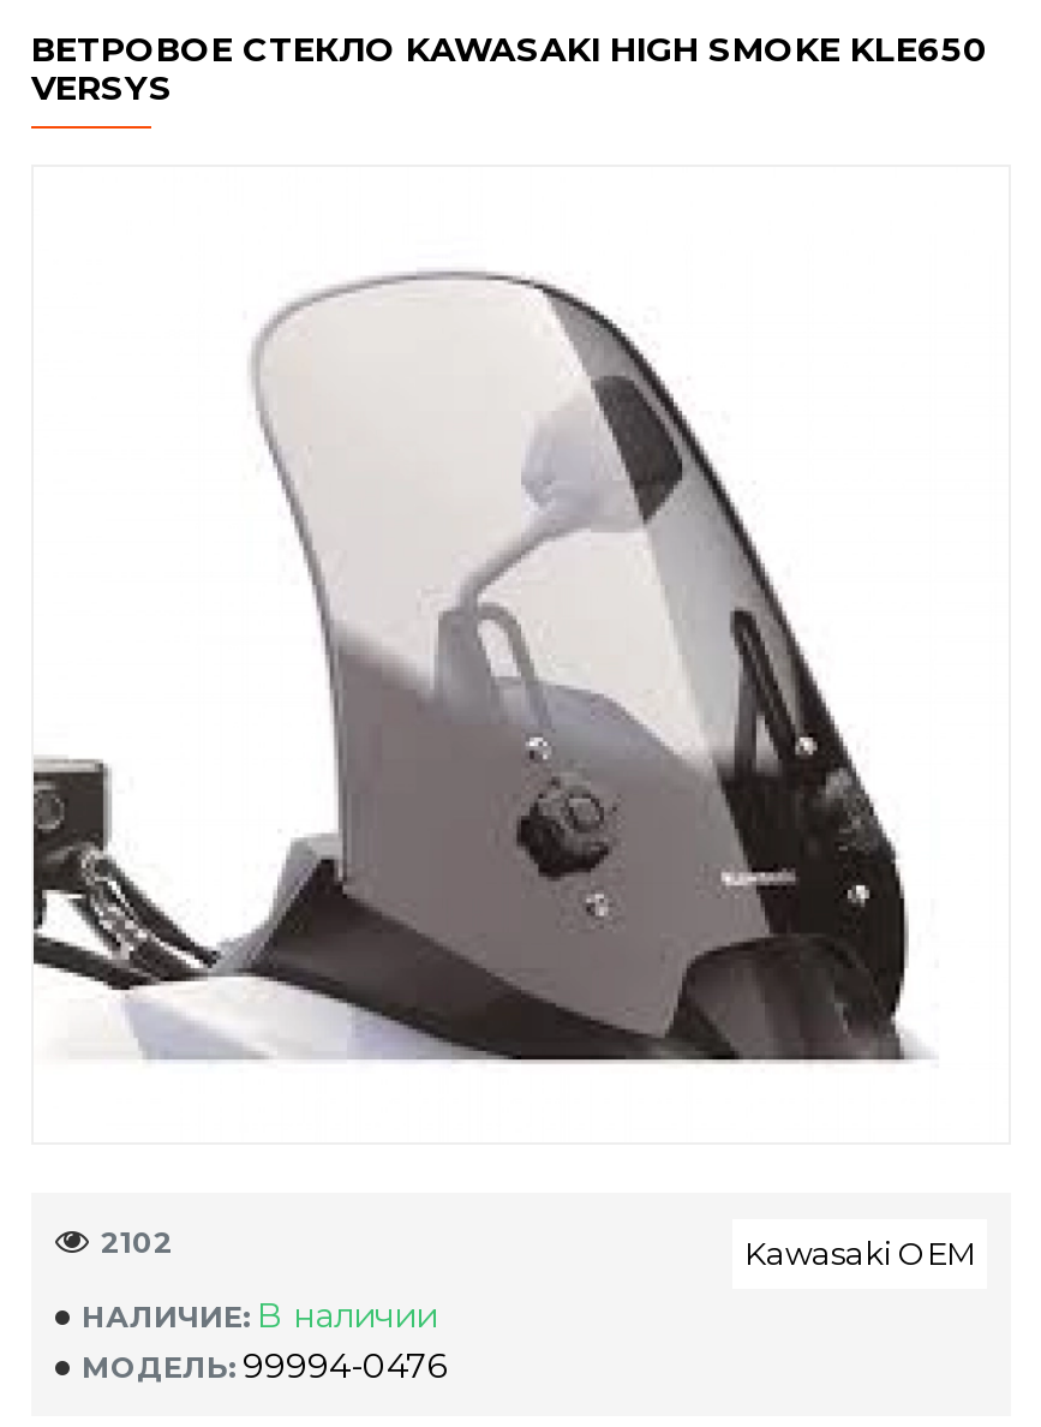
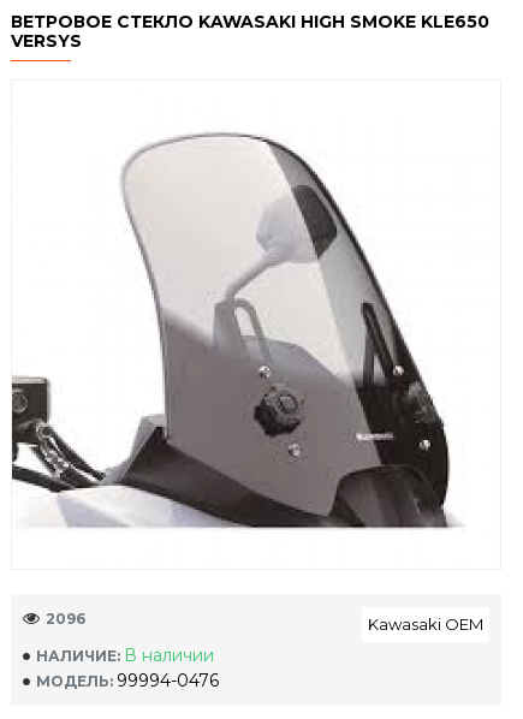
[101,1223,173,1259] 2102 -> [46,609,85,627] 2096

